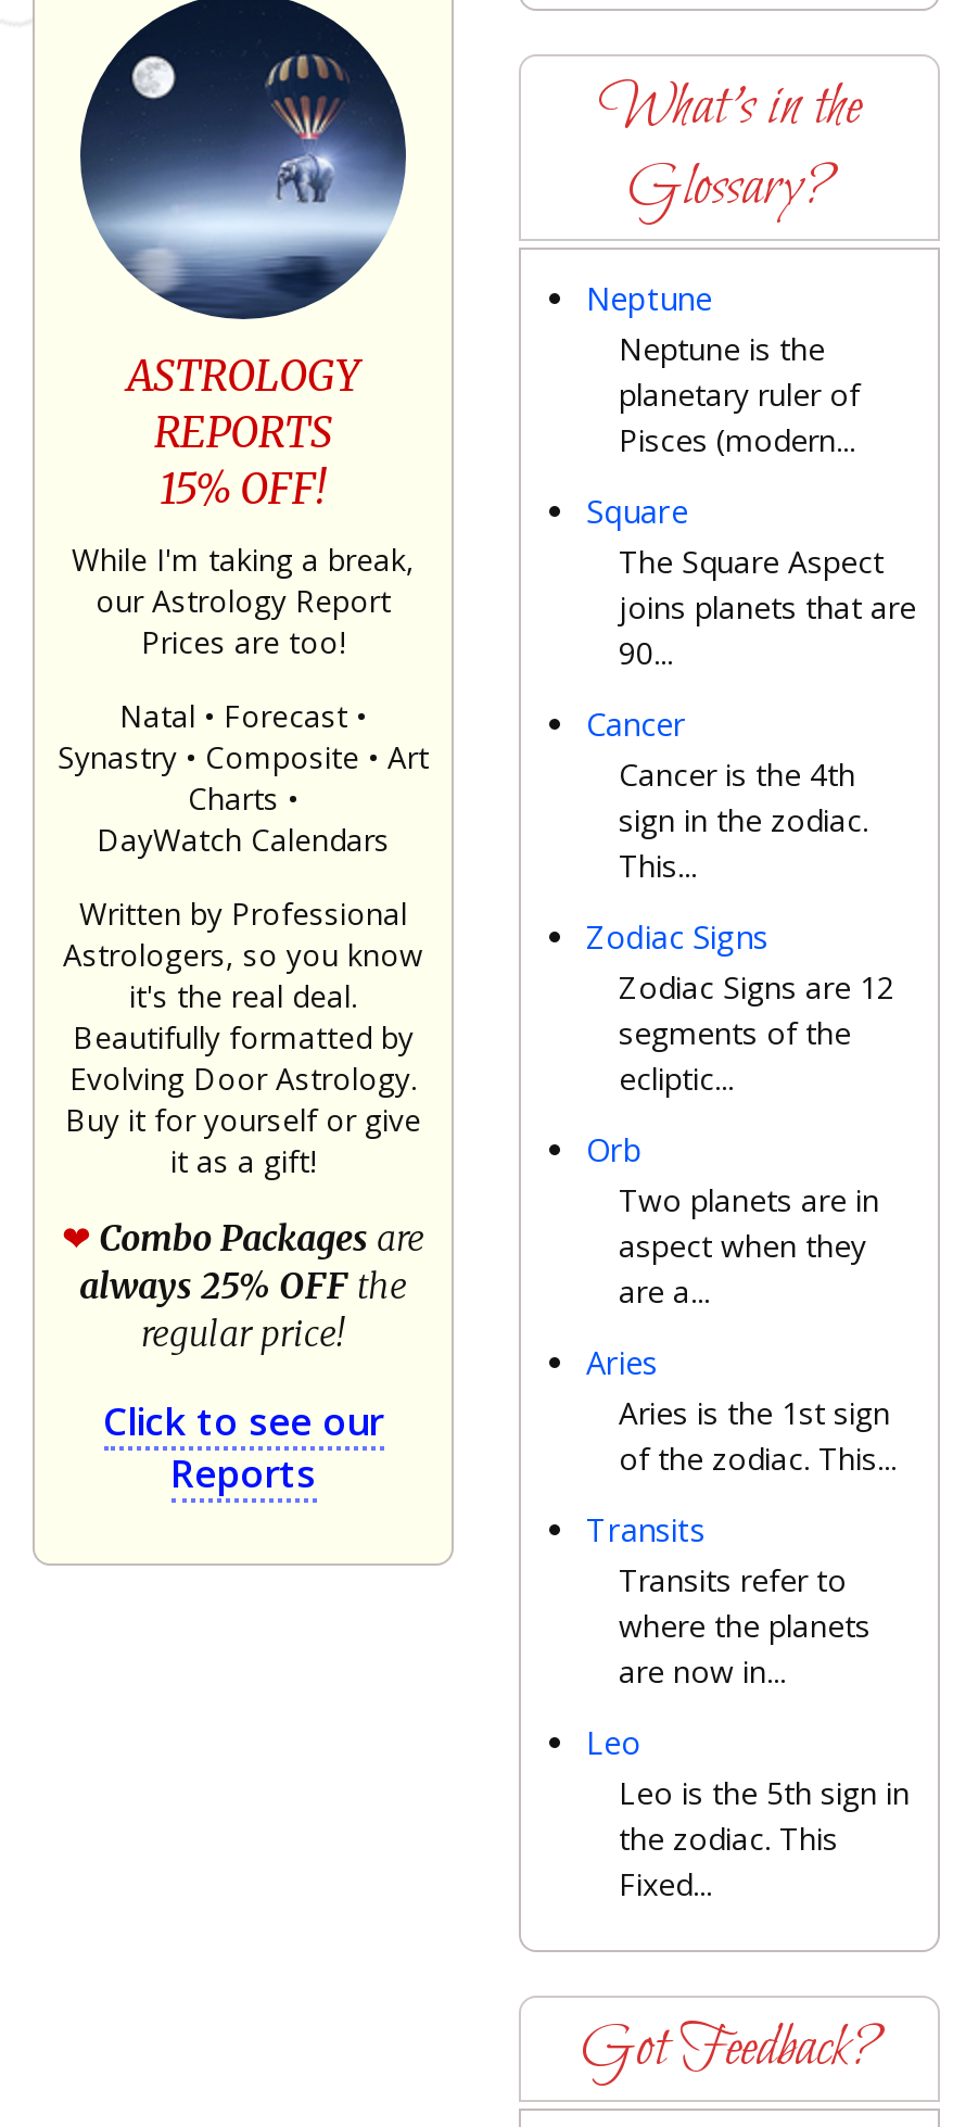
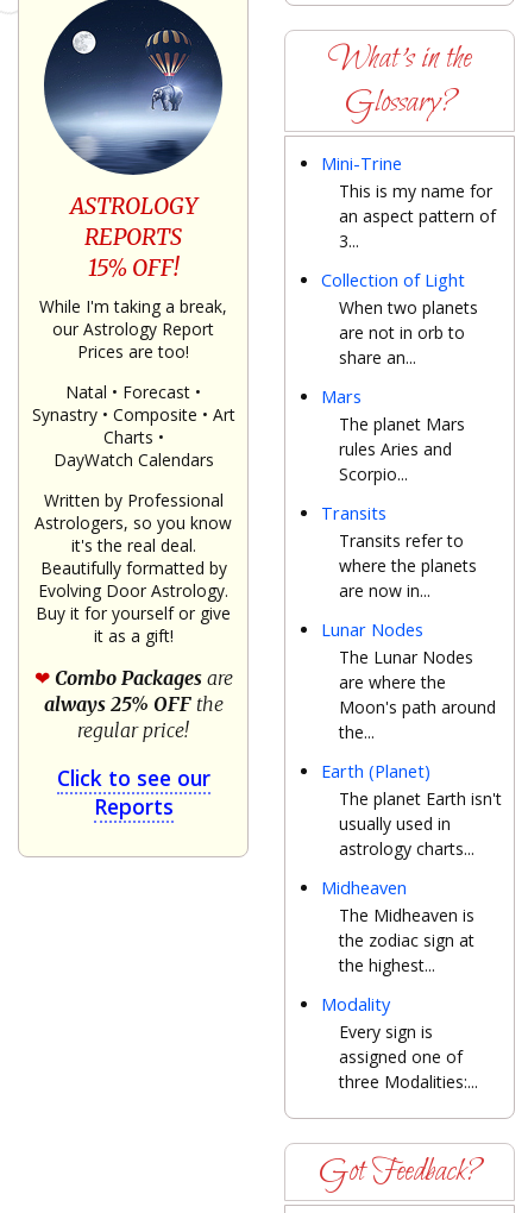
[586,277,916,1478] Neptune | Neptune is the | planetary ruler of | Pisces (modern... | Square | The Square Aspect | joins planets that are | 90... | Cancer | Cancer is the 4th | sign in the zodiac. | This... | Zodiac Signs | Zodiac Signs are 12 | segments of the | ecliptic... | Orb | Two planets are in | aspect when they | are a... | Aries | Aries is the 1st sign | of the zodiac. This... -> [321,152,496,485] Mini-Trine | This is my name for | an aspect pattern of | 3... | Collection of Light | When two planets | are not in orb to | share an... | Mars | The planet Mars | rules Aries and | Scorpio...
moved [586,1509,871,1691] -> [321,501,477,601]: Transits | Transits refer to | where the planets | are now in...
[586,1721,910,1904] Leo | Leo is the 5th sign in | the zodiac. This | Fixed... -> [321,618,502,1093] Lunar Nodes | The Lunar Nodes | are where the | Moon's path around | the... | Earth (Planet) | The planet Earth isn't | usually used in | astrology charts... | Midheaven | The Midheaven is | the zodiac sign at | the highest... | Modality | Every sign is | assigned one of | three Modalities:...

